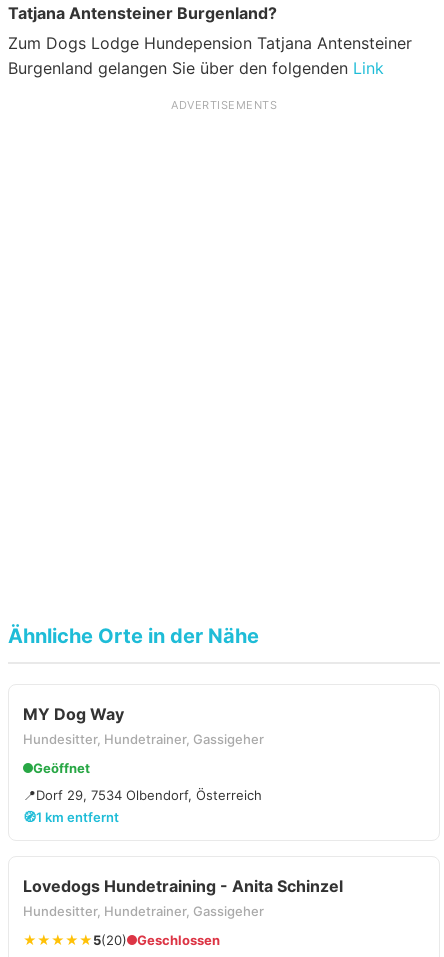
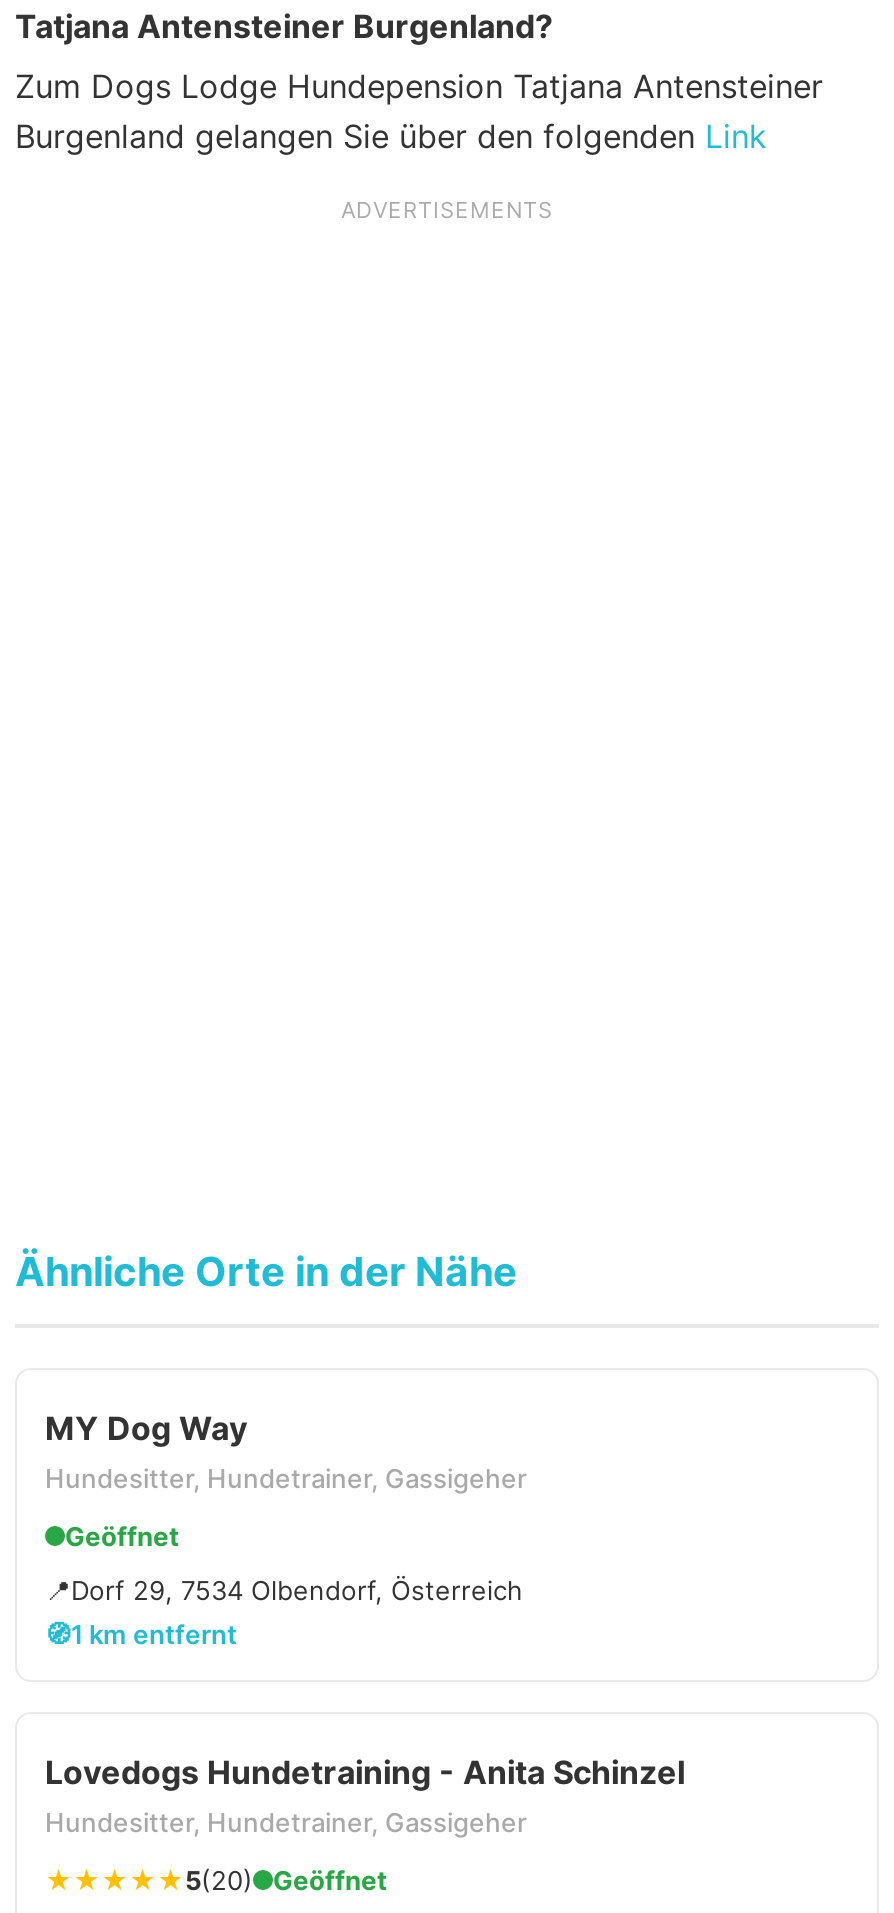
[137,932,220,948] Geschlossen -> [273,1864,387,1896] Geöffnet

